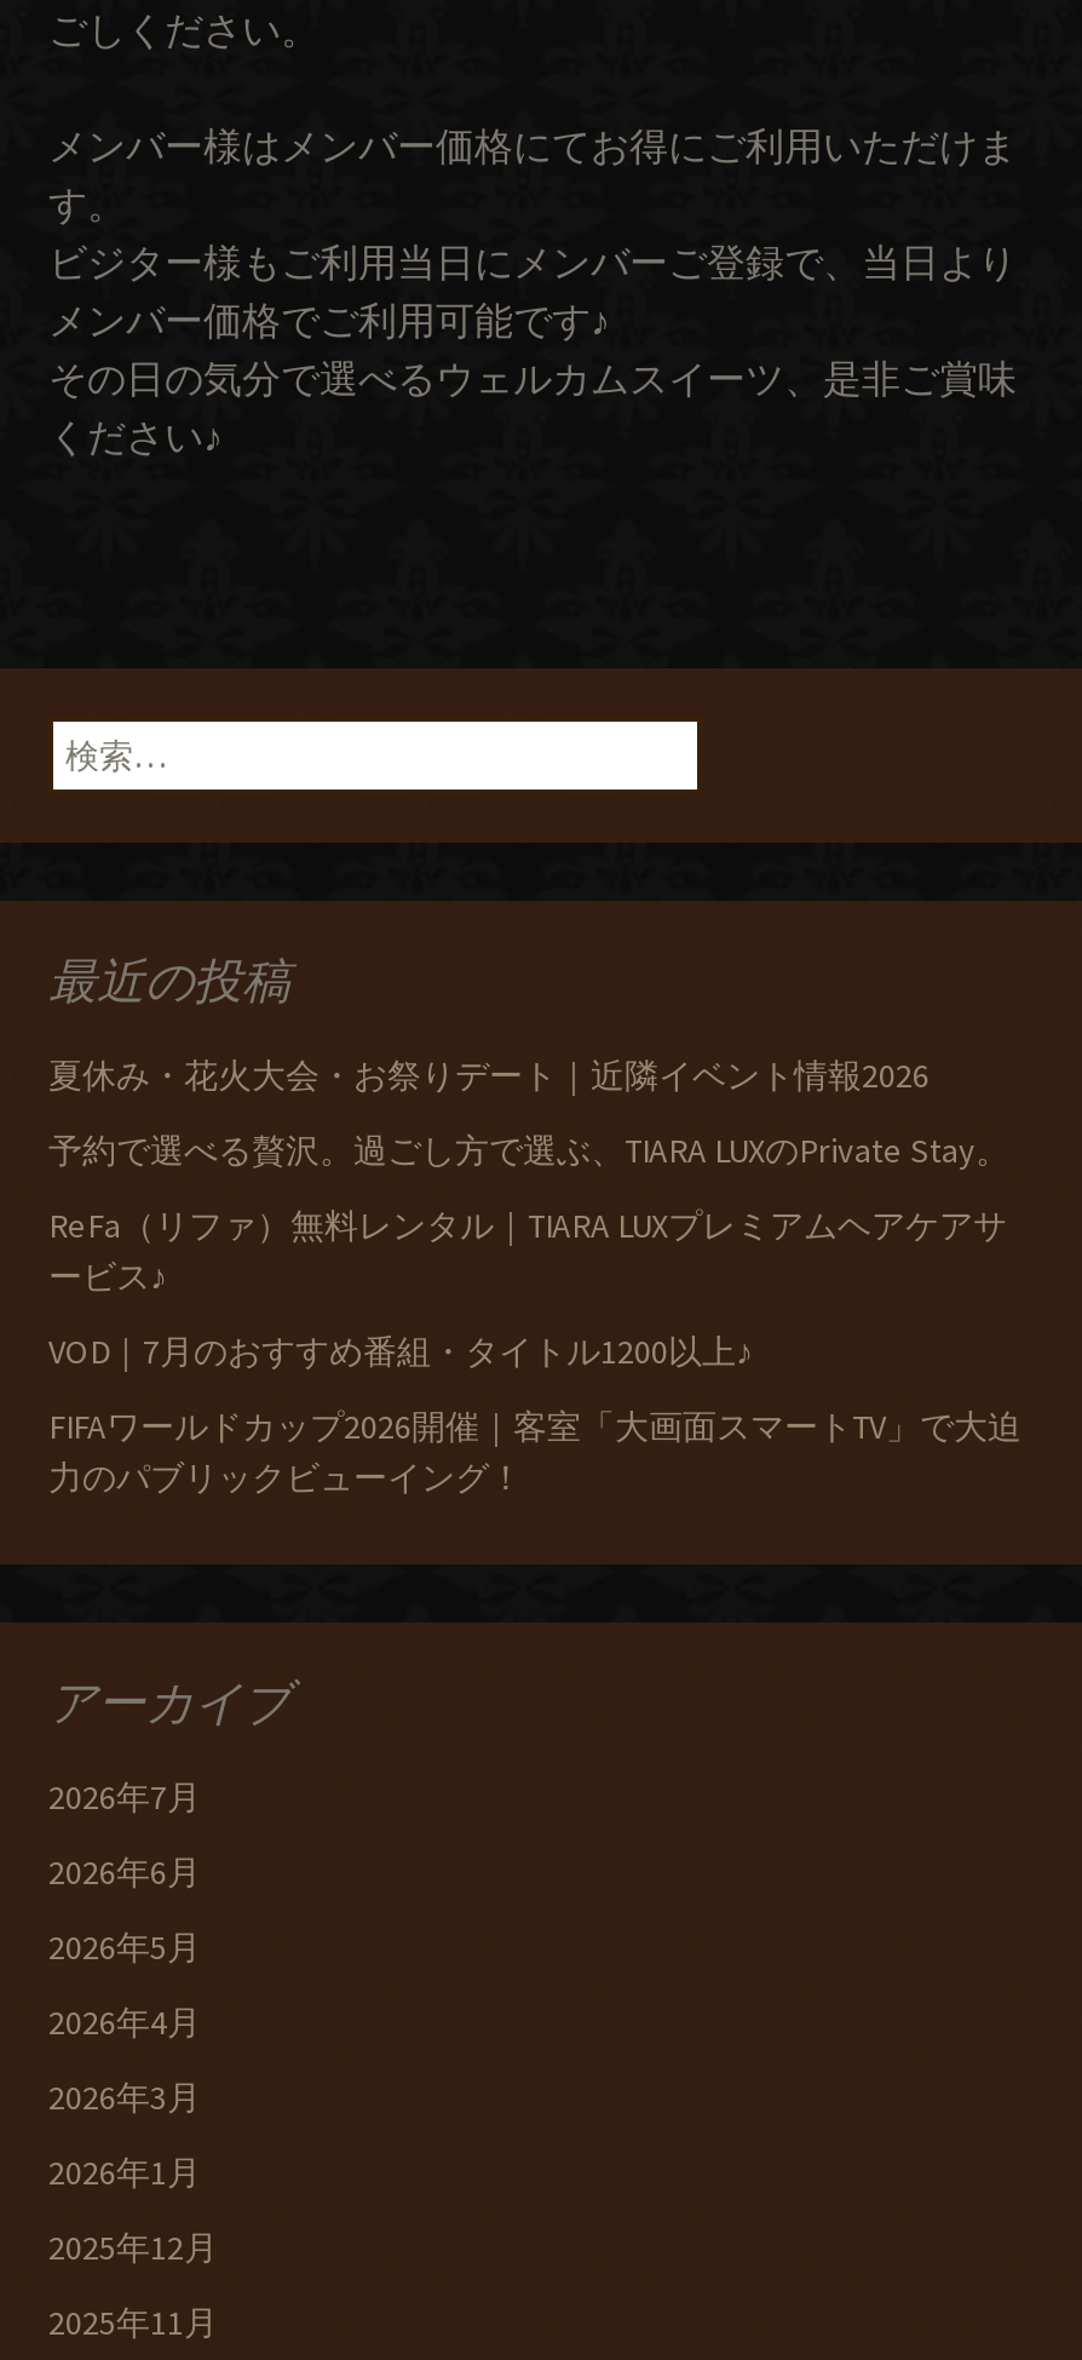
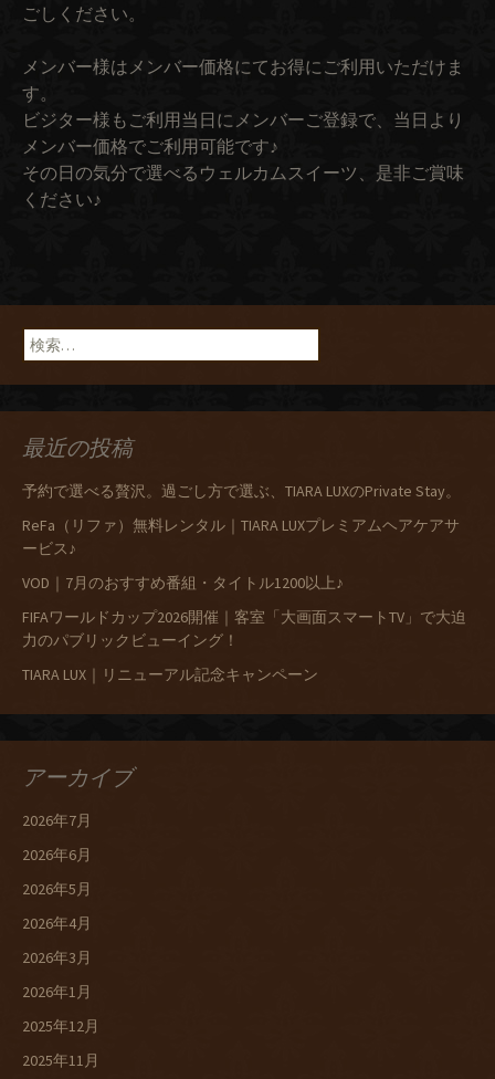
[48,1054,930,1098] 夏休み・花火大会・お祭りデート｜近隣イベント情報2026 -> none
moved [48,1129,1021,1500] -> [22,481,466,650]: 予約で選べる贅沢。過ごし方で選ぶ、TIARA LUXのPrivate Stay。 | ReFa（リファ）無料レンタル｜TIARA LUXプレミアムヘアケアサ | FIFAワールドカップ2026開催｜客室「大画面スマートTV」で大迫 | 力のパブリックビューイング！
none -> [22,665,318,685] TIARA LUX｜リニューアル記念キャンペーン

